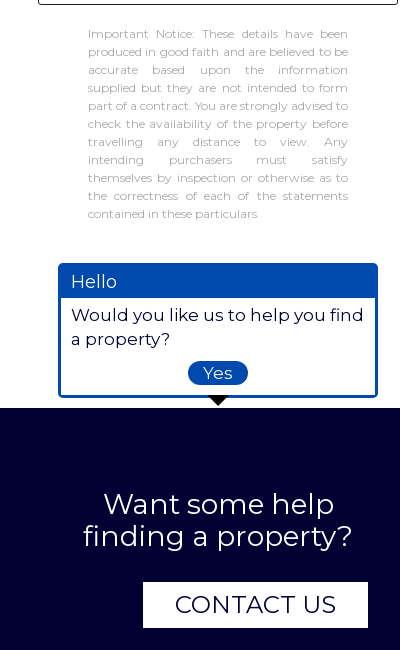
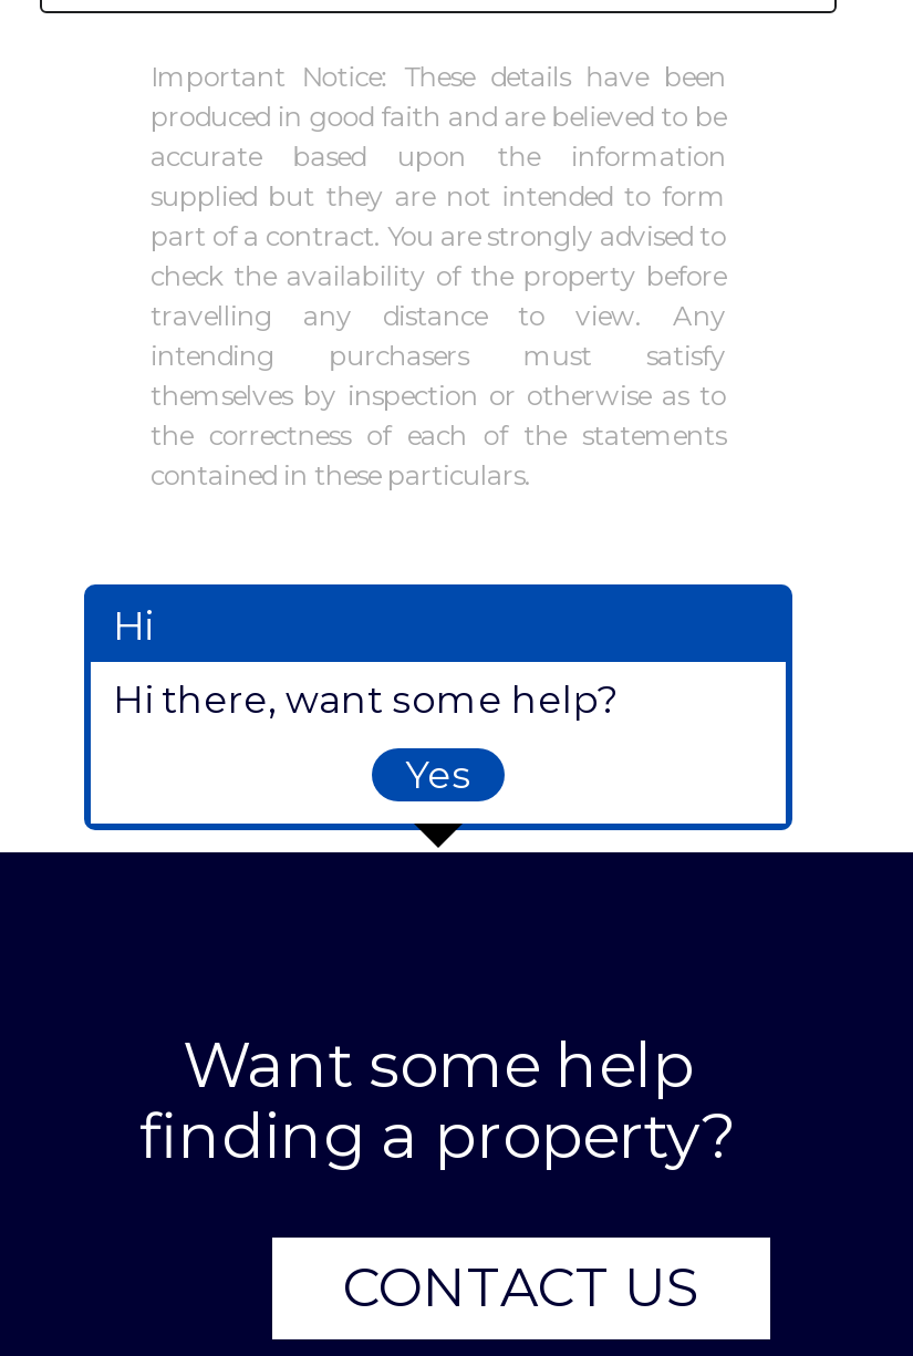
[71,271,117,293] Hello -> [113,602,155,651] Hi
[71,305,364,349] Would you like us to help you find | a property? -> [113,677,618,722] Hi there, want some help?

